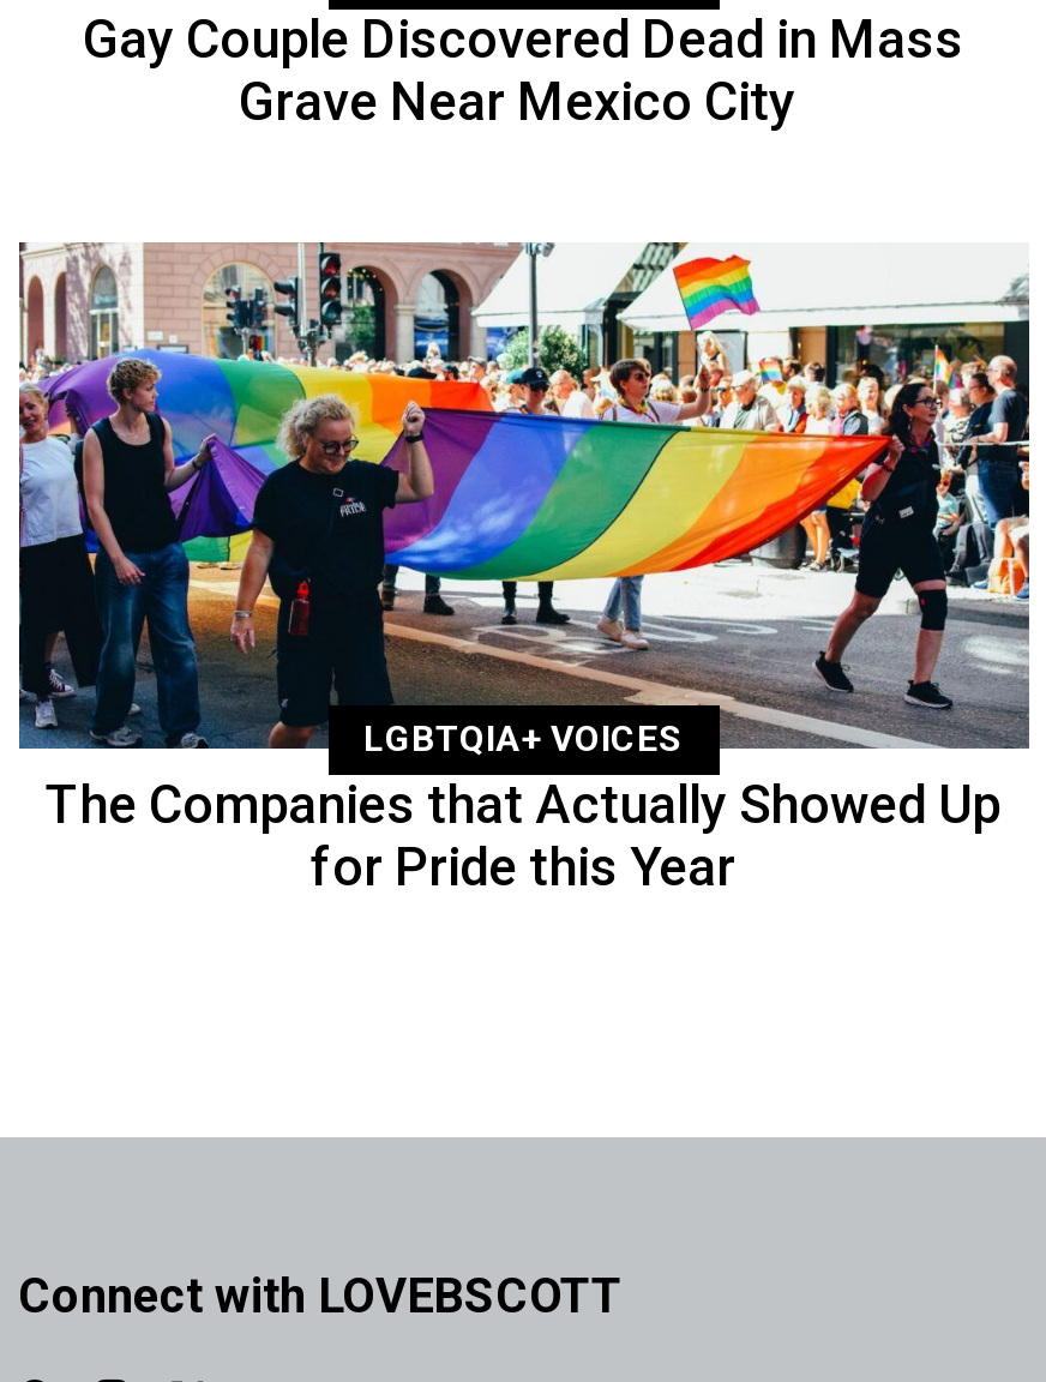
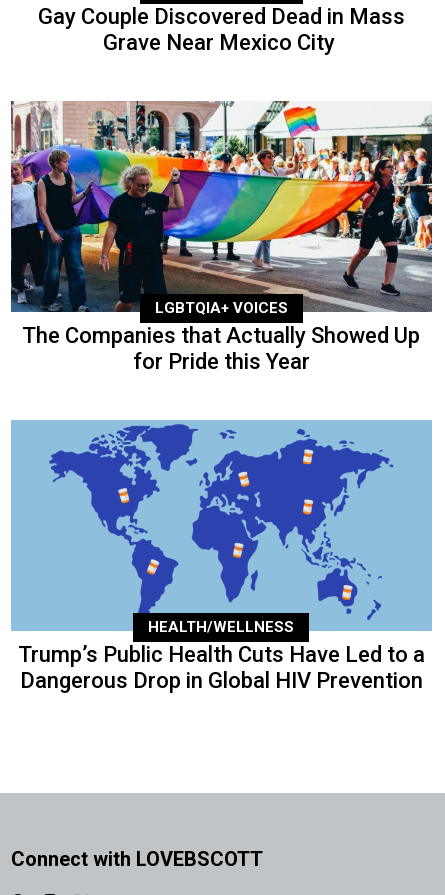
none -> [11,420,432,693] [image] | HEALTH/WELLNESS | Trump’s Public Health Cuts Have Led to a | Dangerous Drop in Global HIV Prevention

